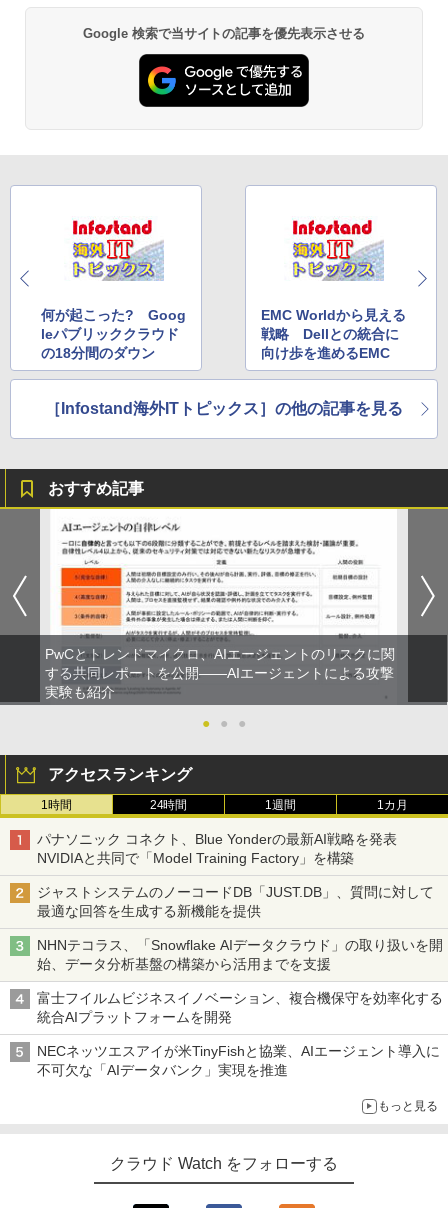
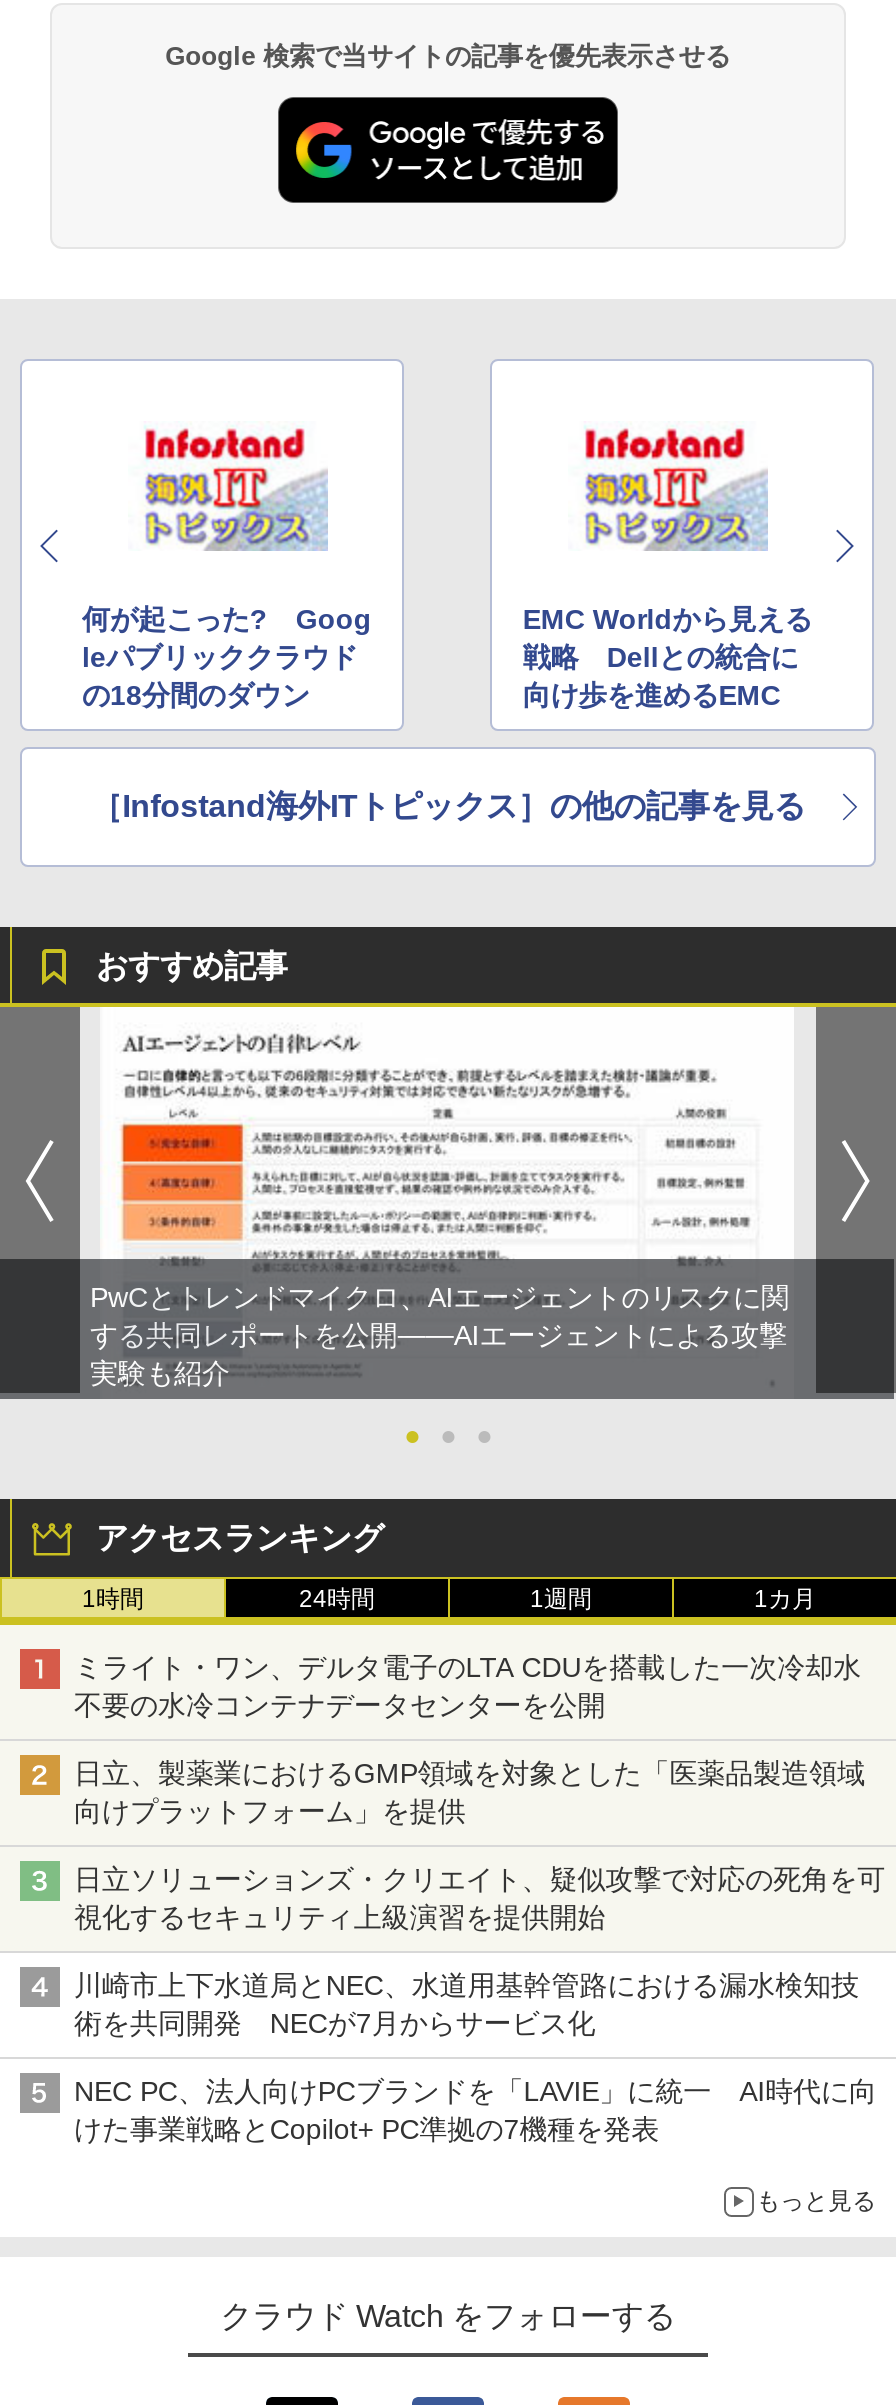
[37,831,410,866] パナソニック コネクト、Blue Yonderの最新AI戦略を発表 | NVIDIAと共同で「Model Training Factory」を構築 -> [74,1651,861,1721] ミライト・ワン、デルタ電子のLTA CDUを搭載した一次冷却水 | 不要の水冷コンテナデータセンターを公開
[37,884,433,919] ジャストシステムのノーコードDB「JUST.DB」、質問に対して | 最適な回答を生成する新機能を提供 -> [74,1757,865,1827] 日立、製薬業におけるGMP領域を対象とした「医薬品製造領域 | 向けプラットフォーム」を提供
[37,937,442,972] NHNテコラス、「Snowflake AIデータクラウド」の取り扱いを開 | 始、データ分析基盤の構築から活用までを支援 -> [74,1863,885,1933] 日立ソリューションズ・クリエイト、疑似攻撃で対応の死角を可 | 視化するセキュリティ上級演習を提供開始
[37,990,443,1025] 富士フイルムビジネスイノベーション、複合機保守を効率化する | 統合AIプラットフォームを開発 -> [74,1969,859,2039] 川崎市上下水道局とNEC、水道用基幹管路における漏水検知技 | 術を共同開発 NECが7月からサービス化
[37,1043,439,1078] NECネッツエスアイが米TinyFishと協業、AIエージェント導入に | 不可欠な「AIデータバンク」実現を推進 -> [74,2075,877,2145] NEC PC、法人向けPCブランドを「LAVIE」に統一 AI時代に向 | けた事業戦略とCopilot+ PC準拠の7機種を発表

